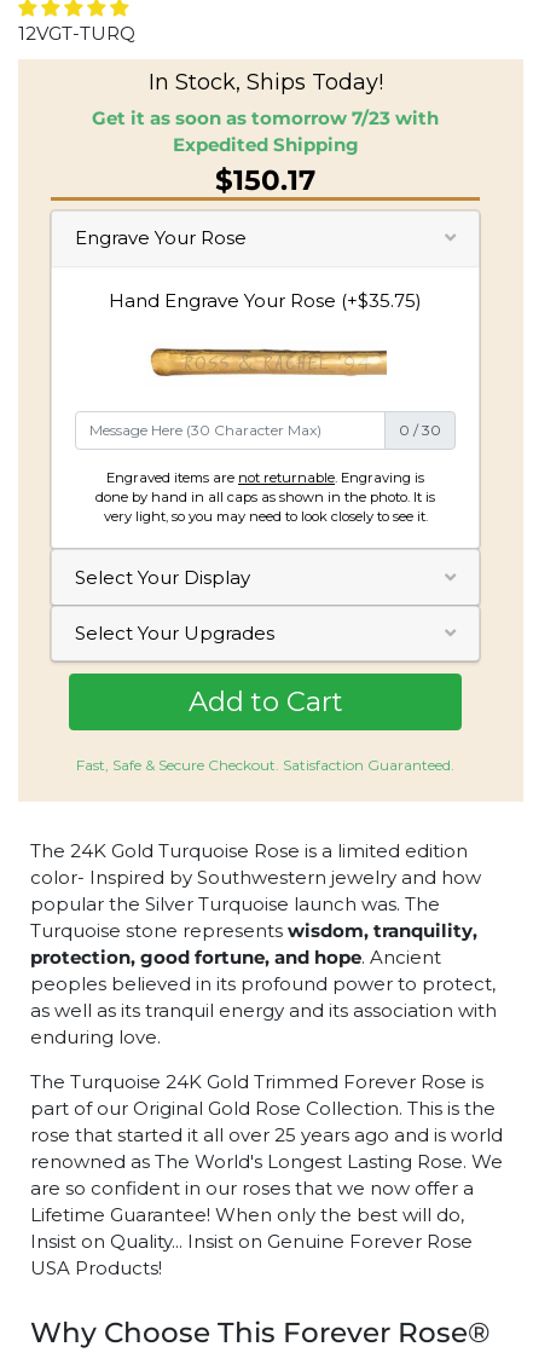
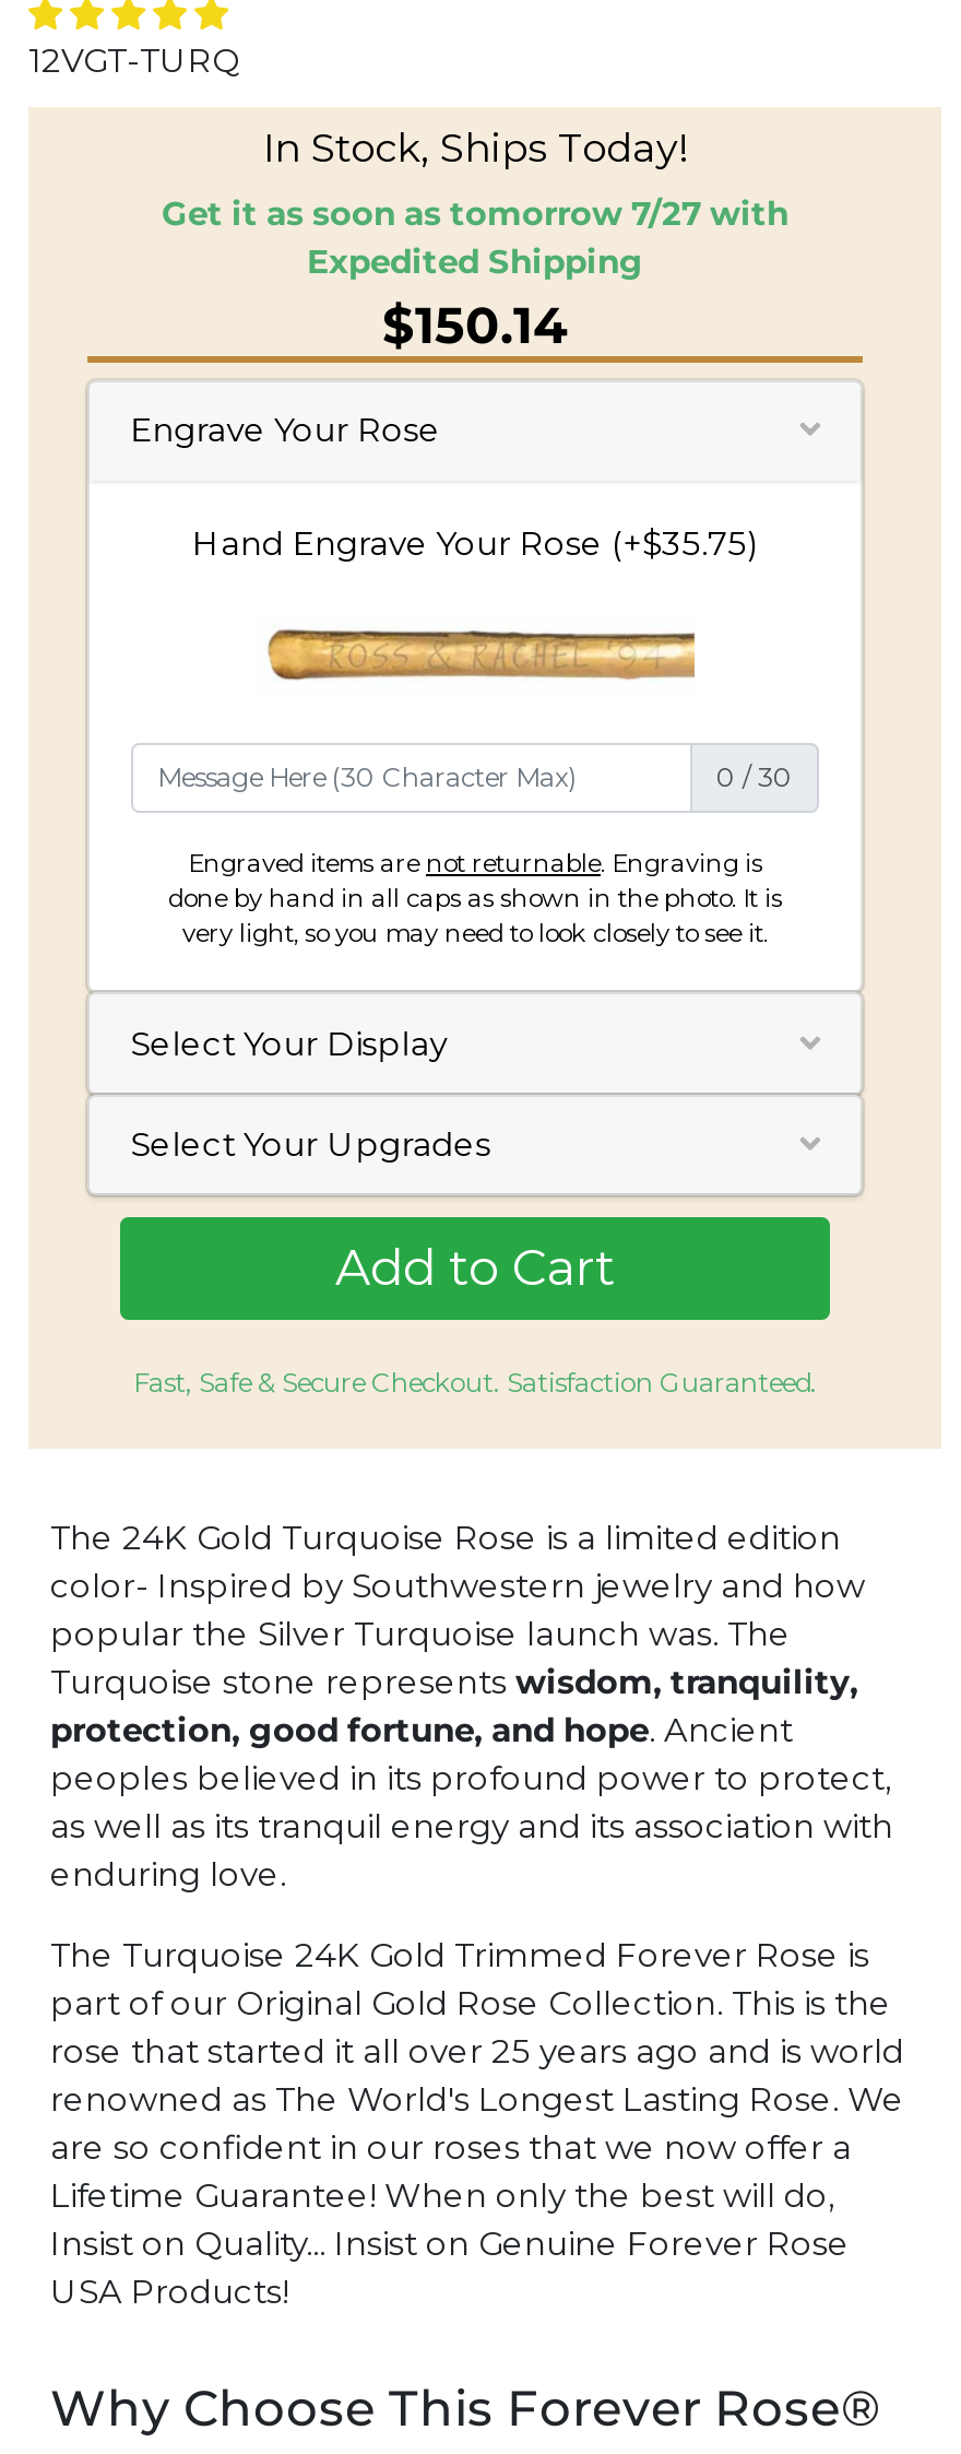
[92,106,439,129] Get it as soon as tomorrow 7/23 with -> [162,192,788,234] Get it as soon as tomorrow 7/27 with
[215,163,315,197] $150.17 -> [382,295,568,356] $150.14

